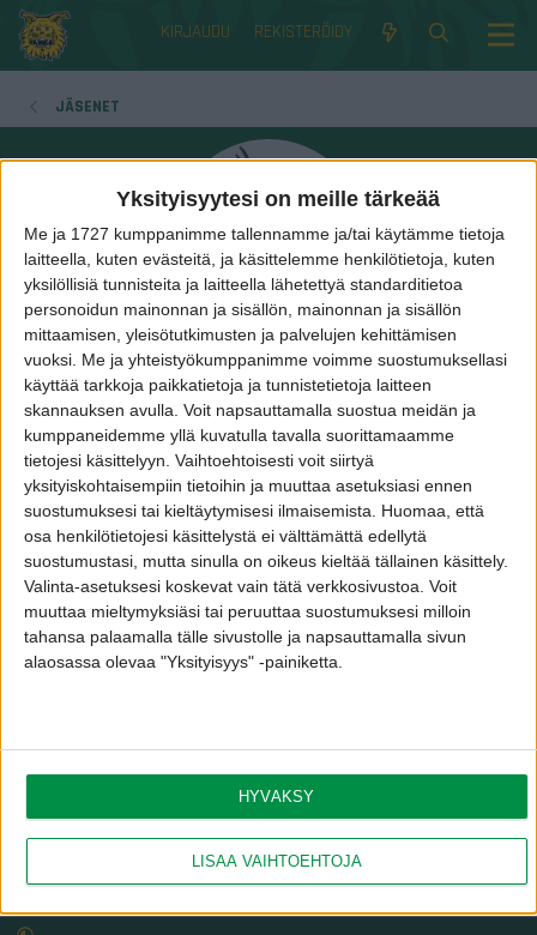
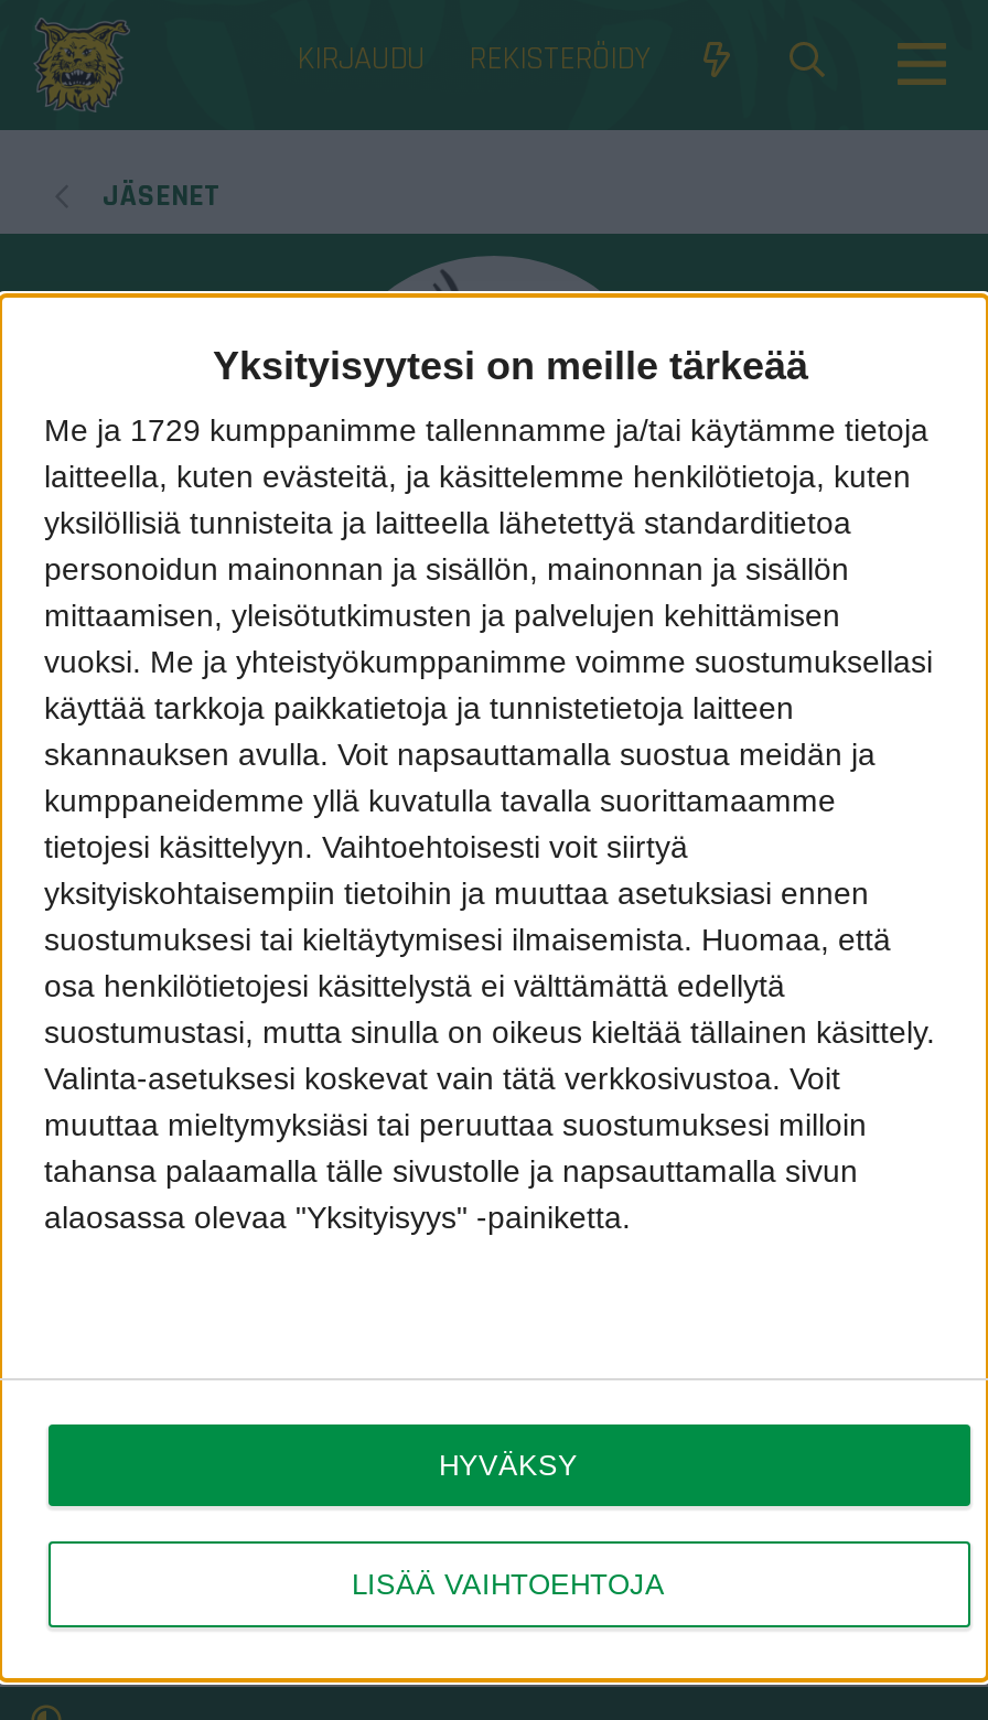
[24,224,505,243] Me ja 1727 kumppanimme tallennamme ja/tai käytämme tietoja -> [44,412,928,447] Me ja 1729 kumppanimme tallennamme ja/tai käytämme tietoja

